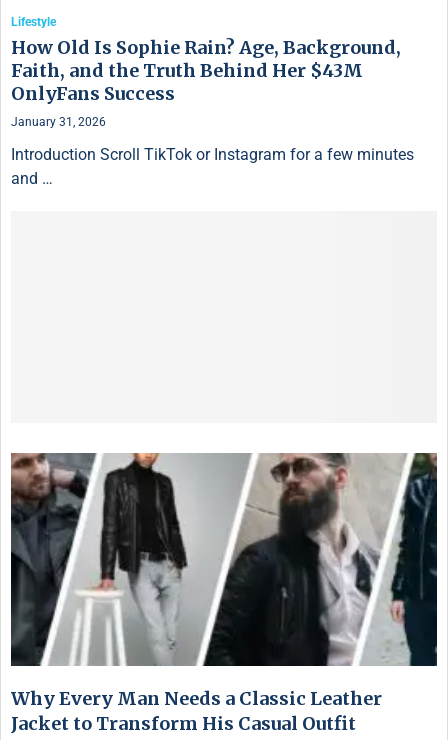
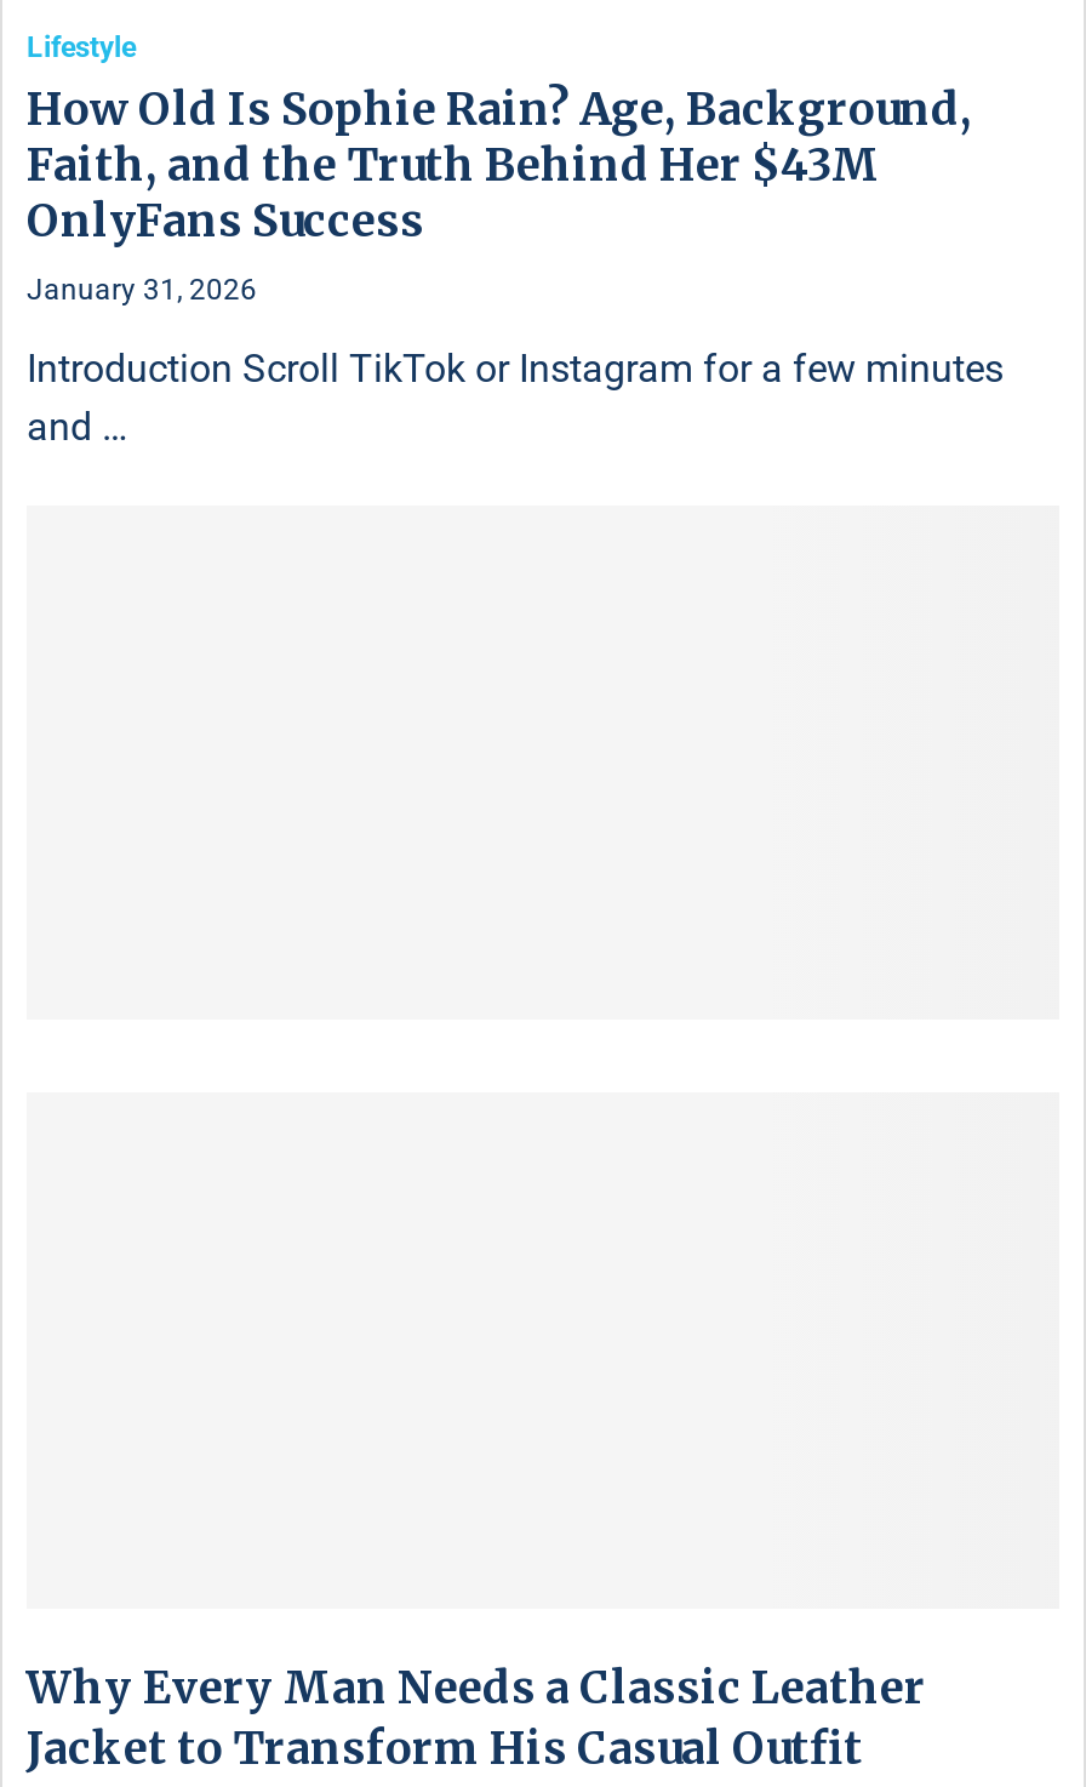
[10,452,438,667] [image] -> none

